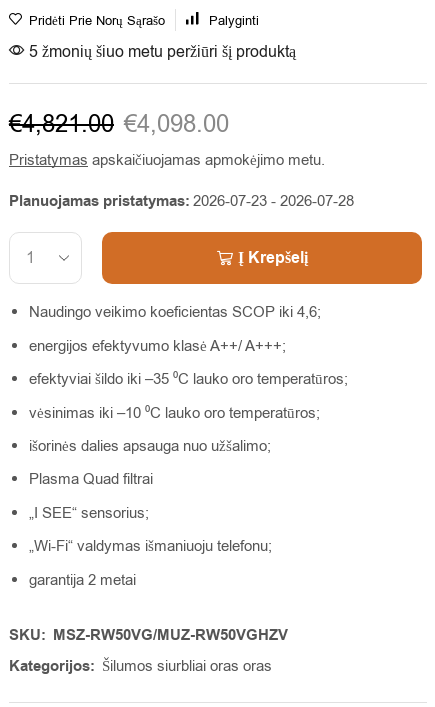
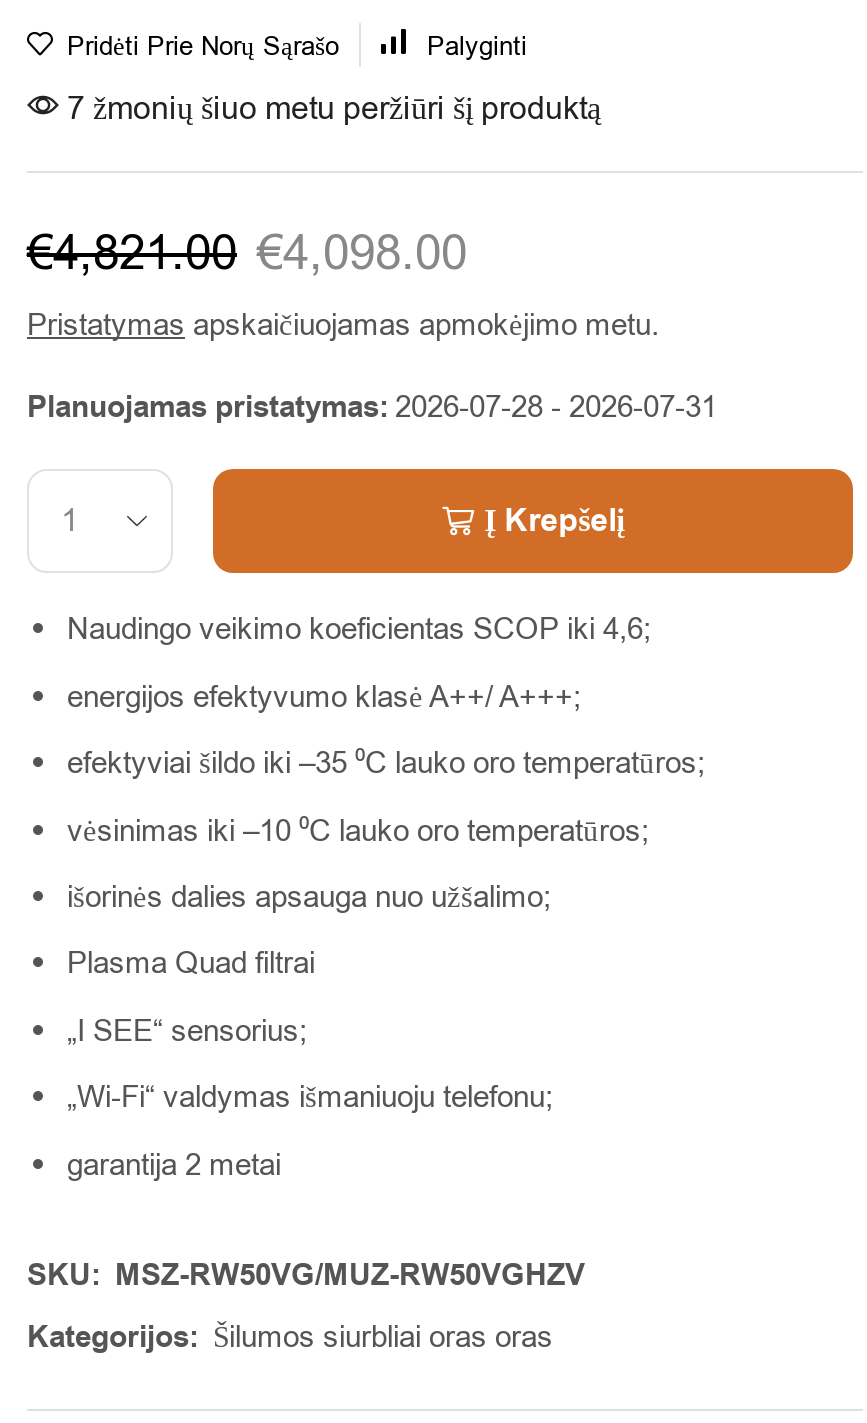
[25,41,296,63] 5 žmonių šiuo metu peržiūri šį produktą -> [59,88,601,132] 7 žmonių šiuo metu peržiūri šį produktą
[9,191,354,212] Planuojamas pristatymas: 2026-07-23 - 2026-07-28 -> [27,388,717,430] Planuojamas pristatymas: 2026-07-28 - 2026-07-31

